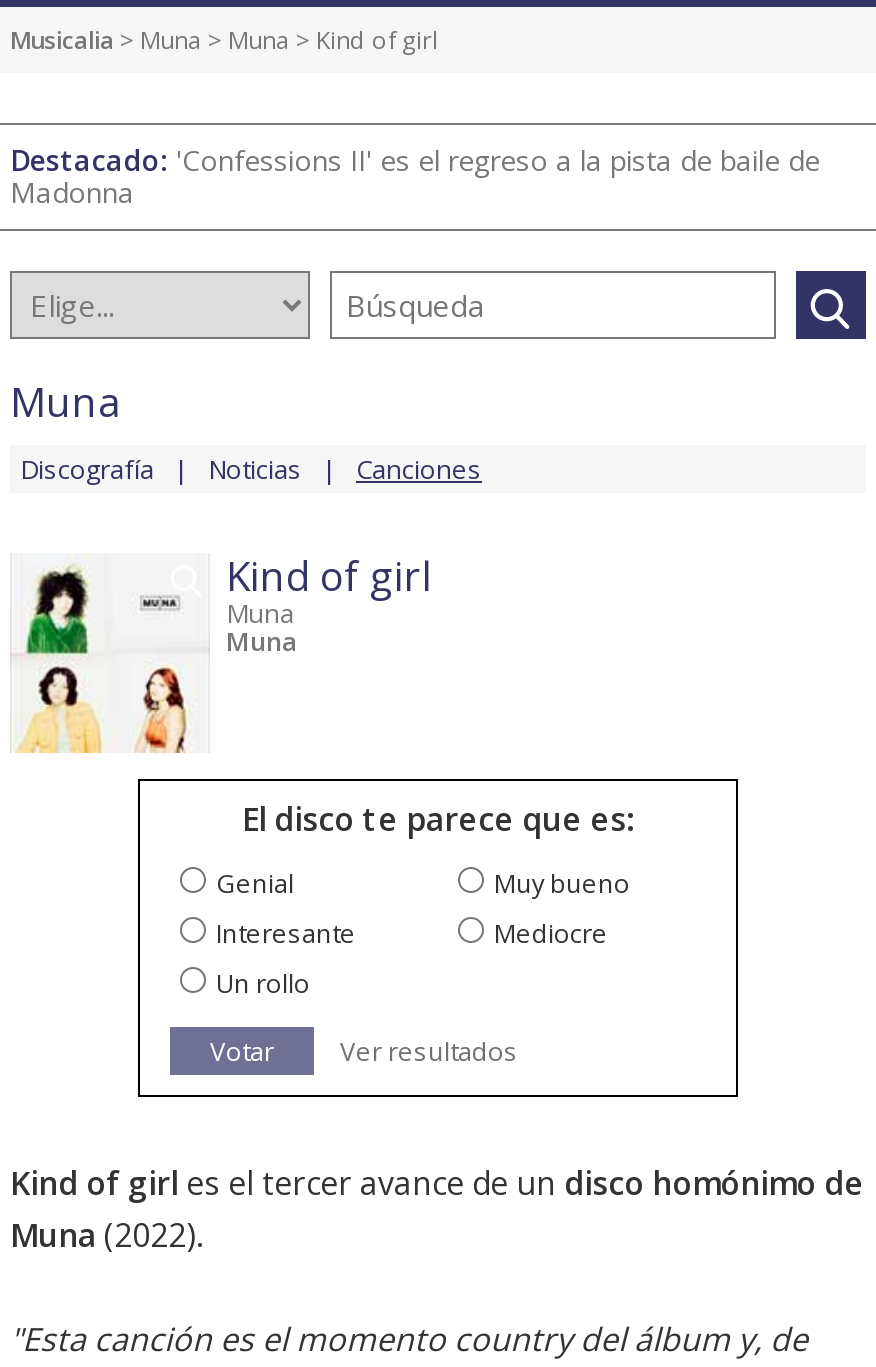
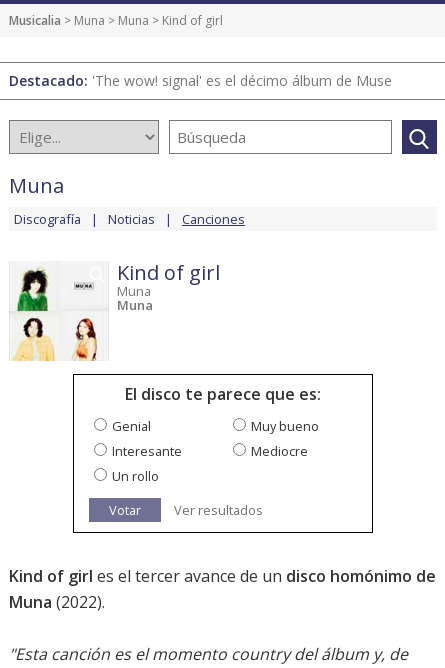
[10,141,820,211] Destacado: 'Confessions II' es el regreso a la pista de baile de | Madonna -> [9,71,392,90] Destacado: 'The wow! signal' es el décimo álbum de Muse

